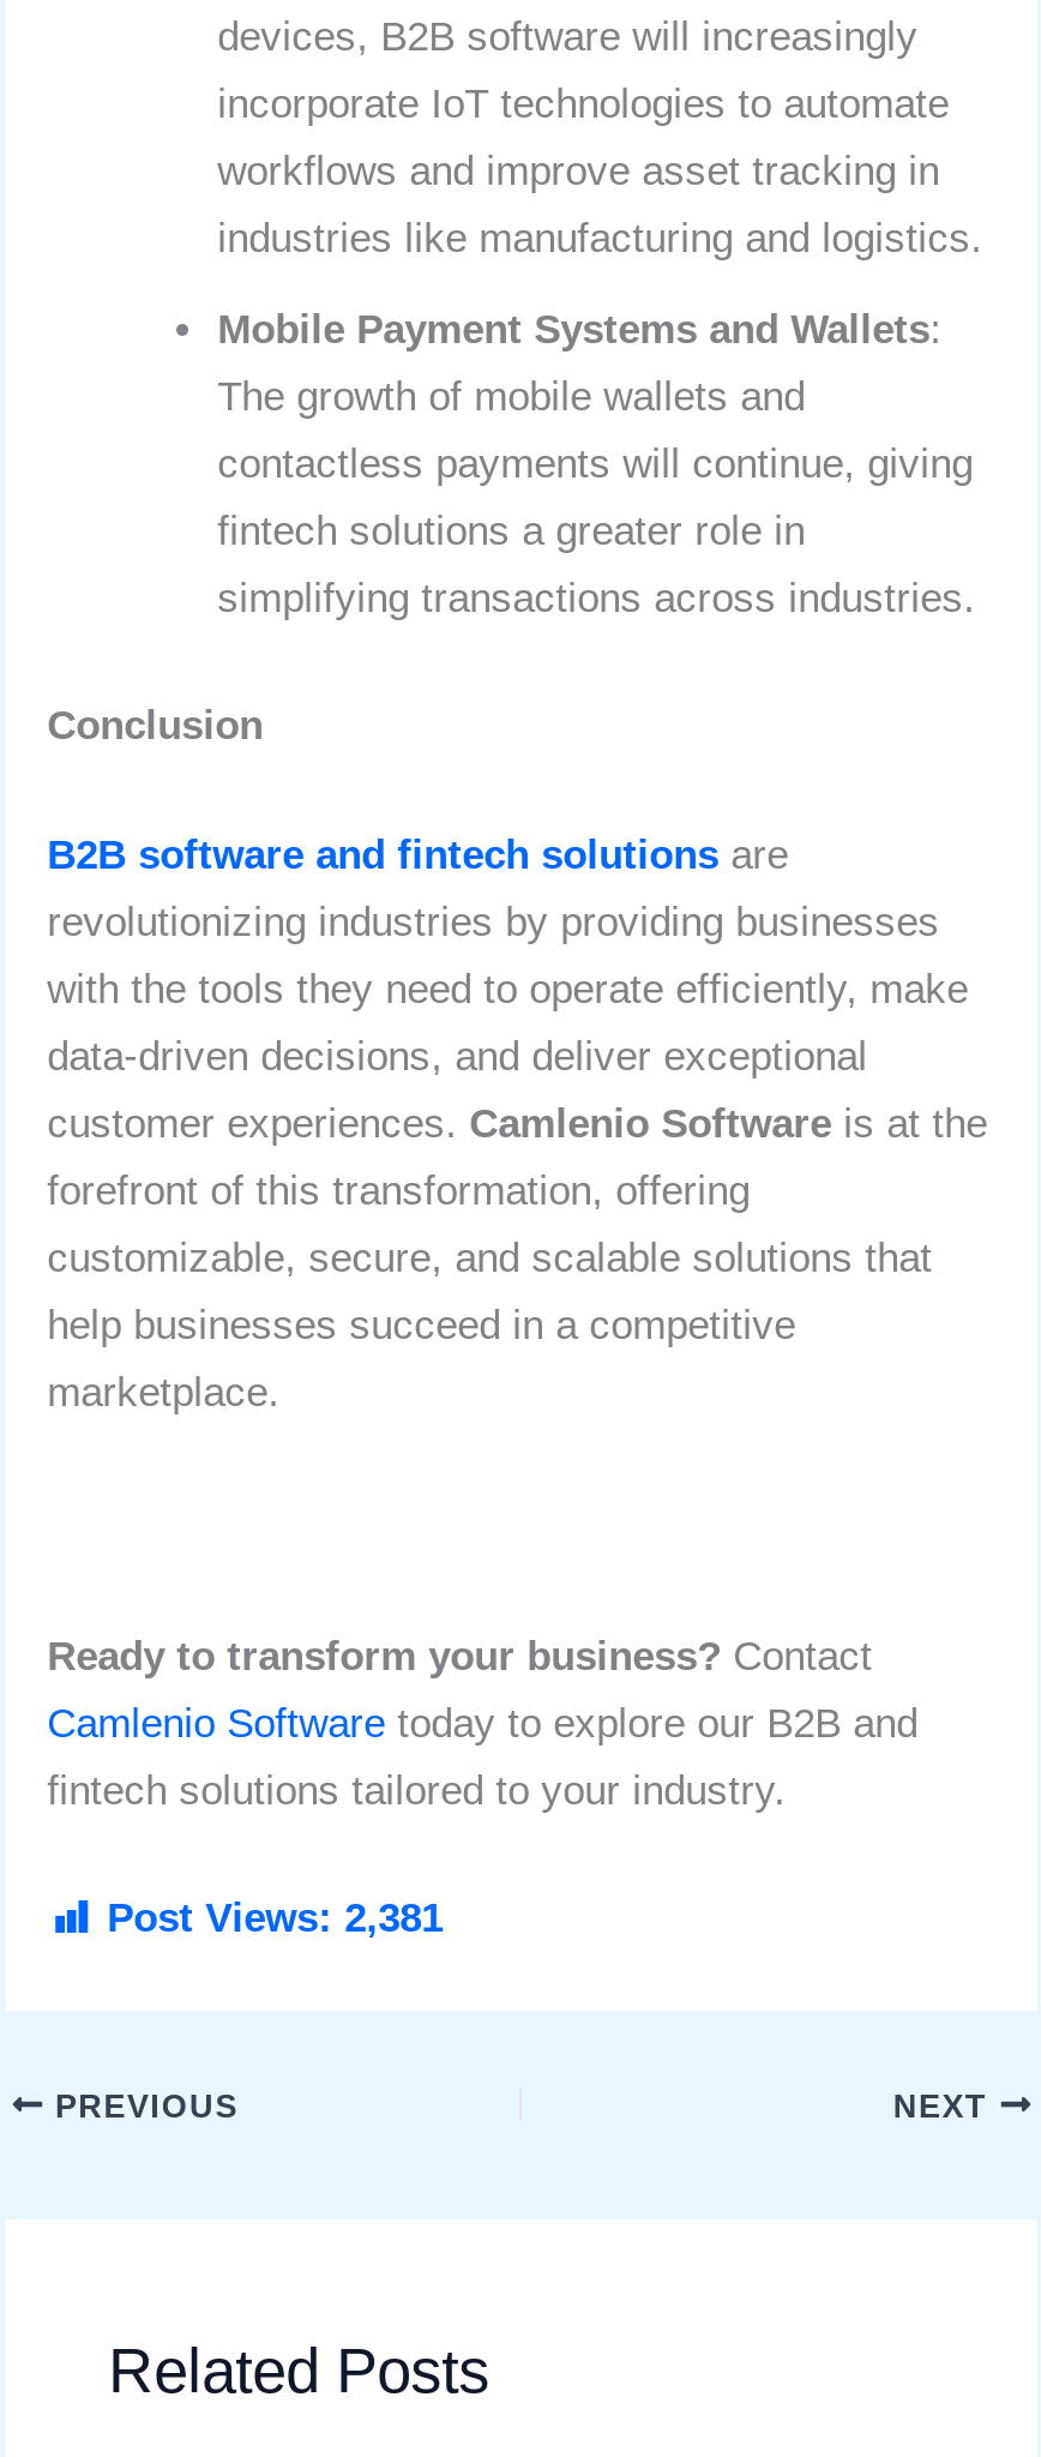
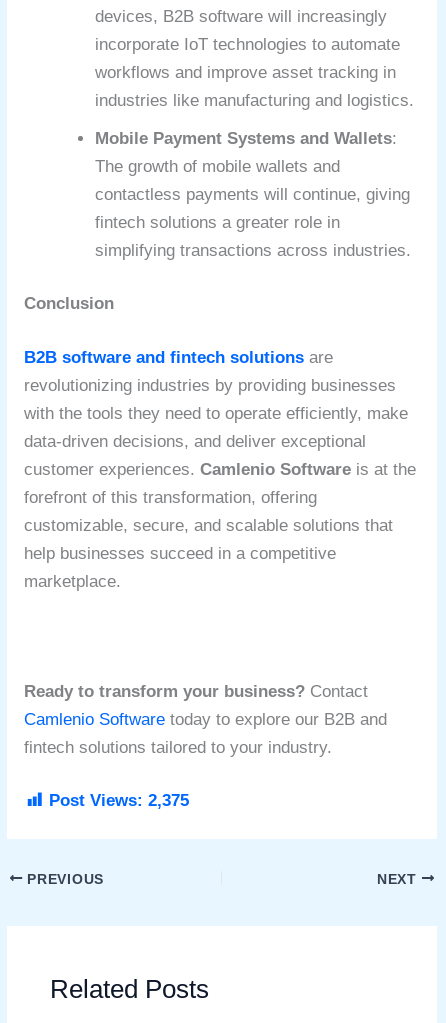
[107,1896,443,1942] Post Views: 2,381 -> [49,791,189,810] Post Views: 2,375

